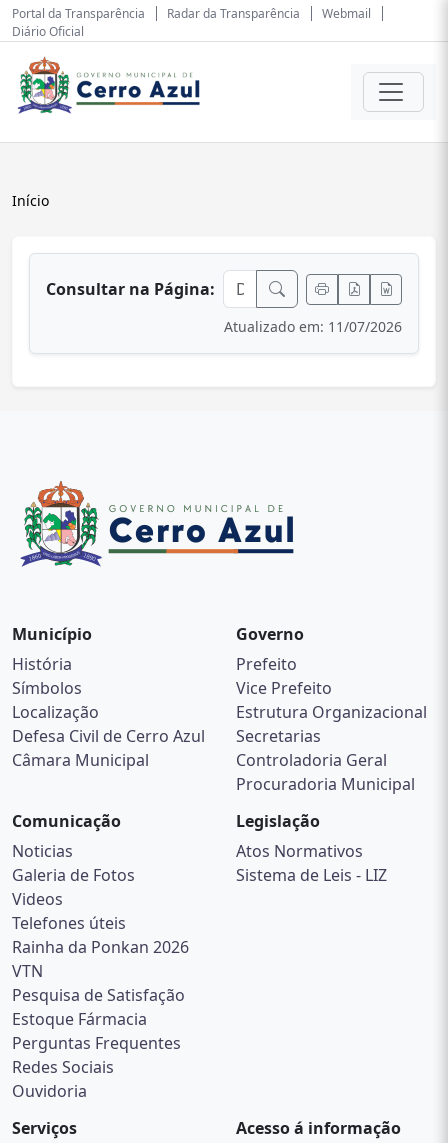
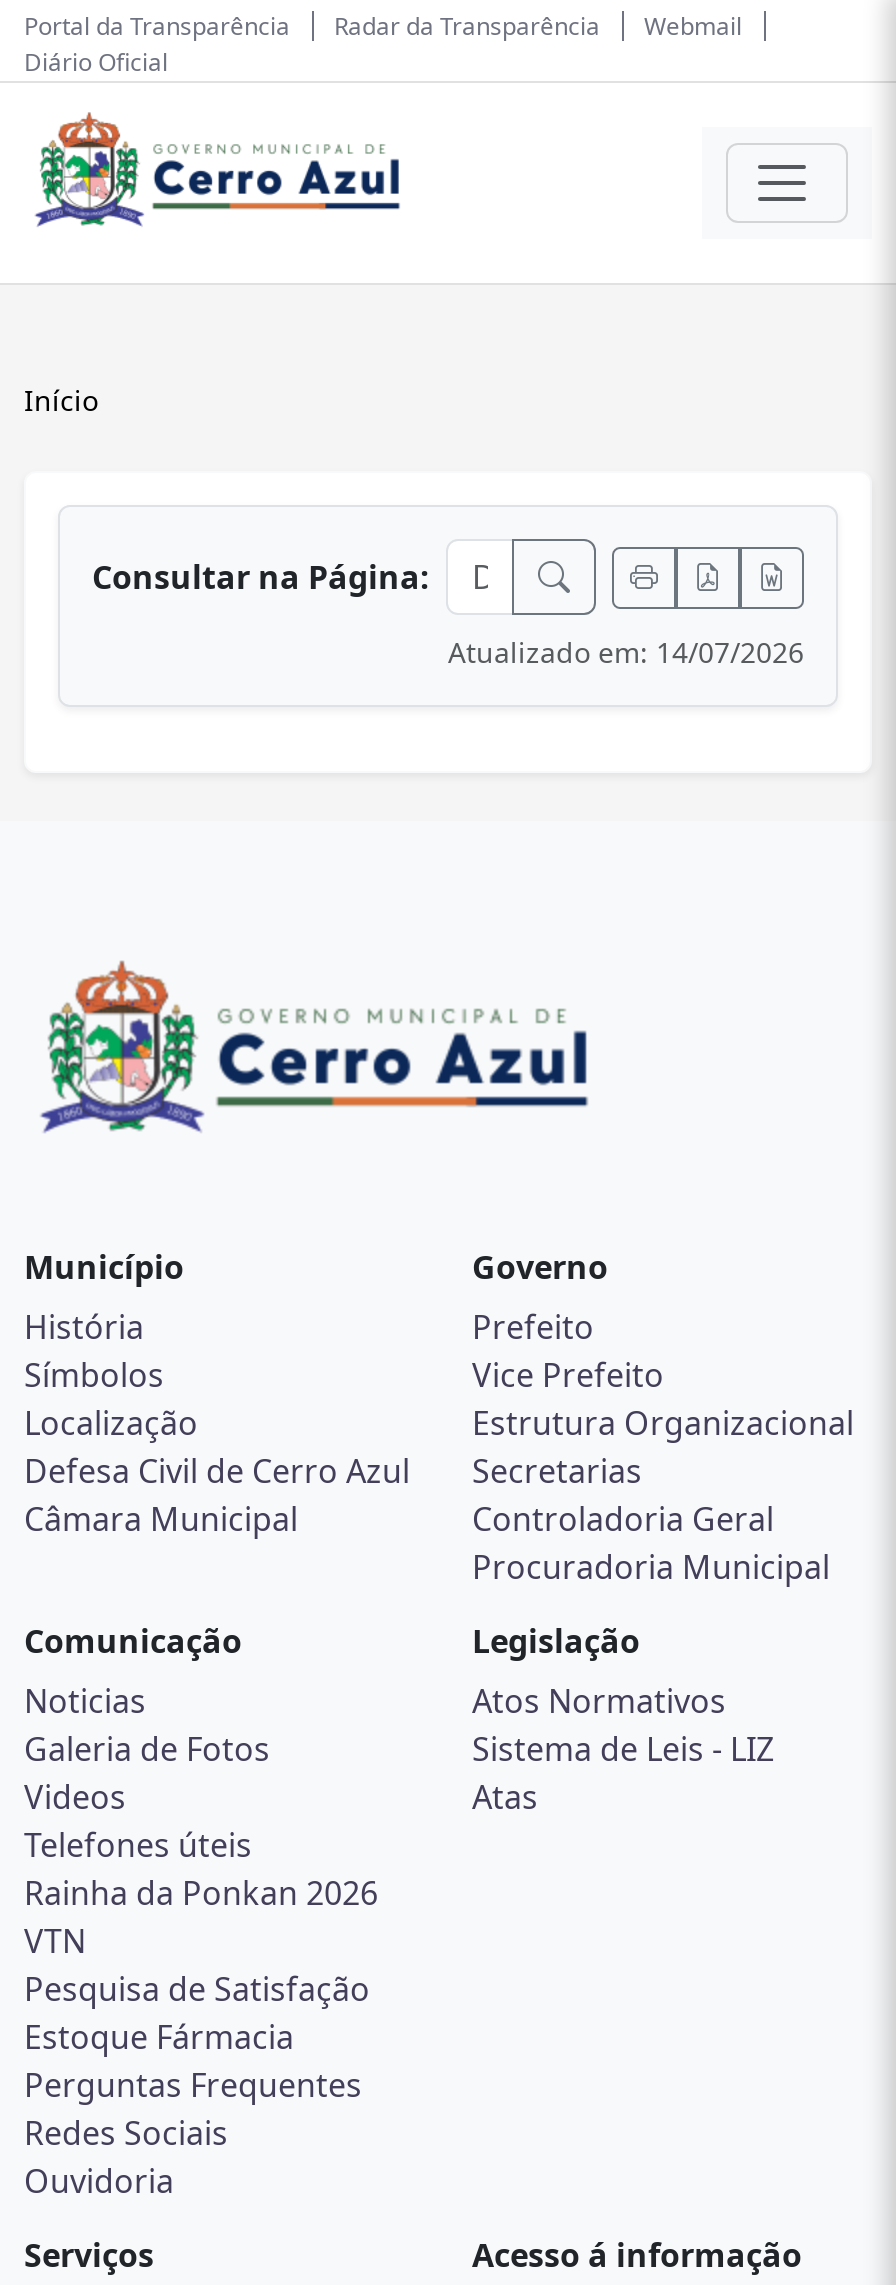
[224,317,402,336] Atualizado em: 11/07/2026 -> [448,633,804,671] Atualizado em: 14/07/2026
none -> [472,1775,538,1819] Atas

